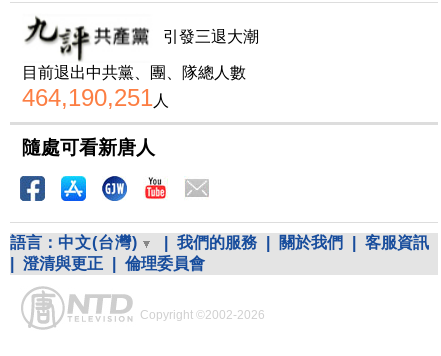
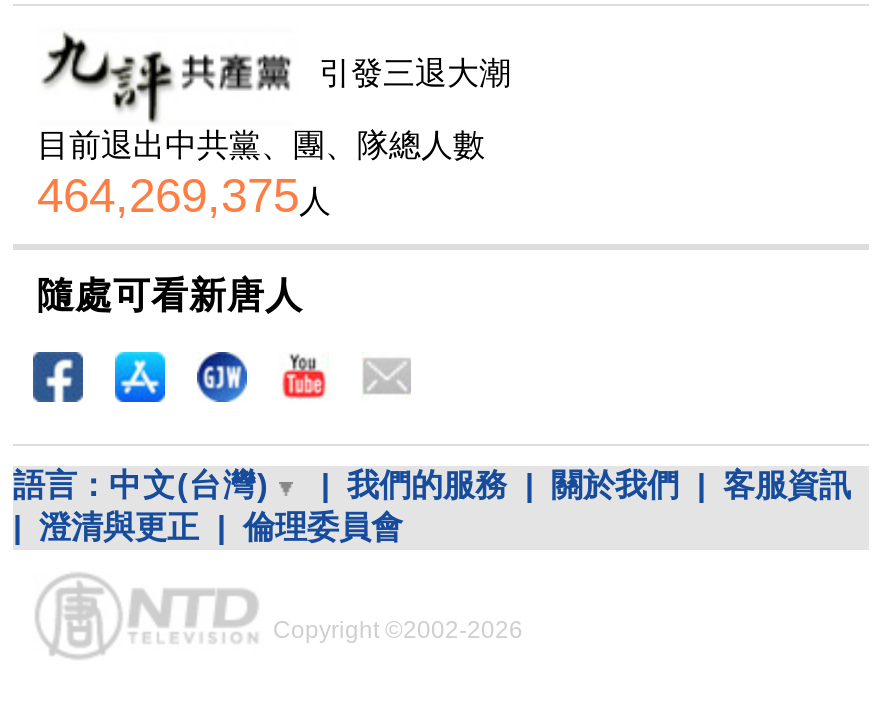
[22,84,169,111] 464,190,251人 -> [37,169,331,223] 464,269,375人

